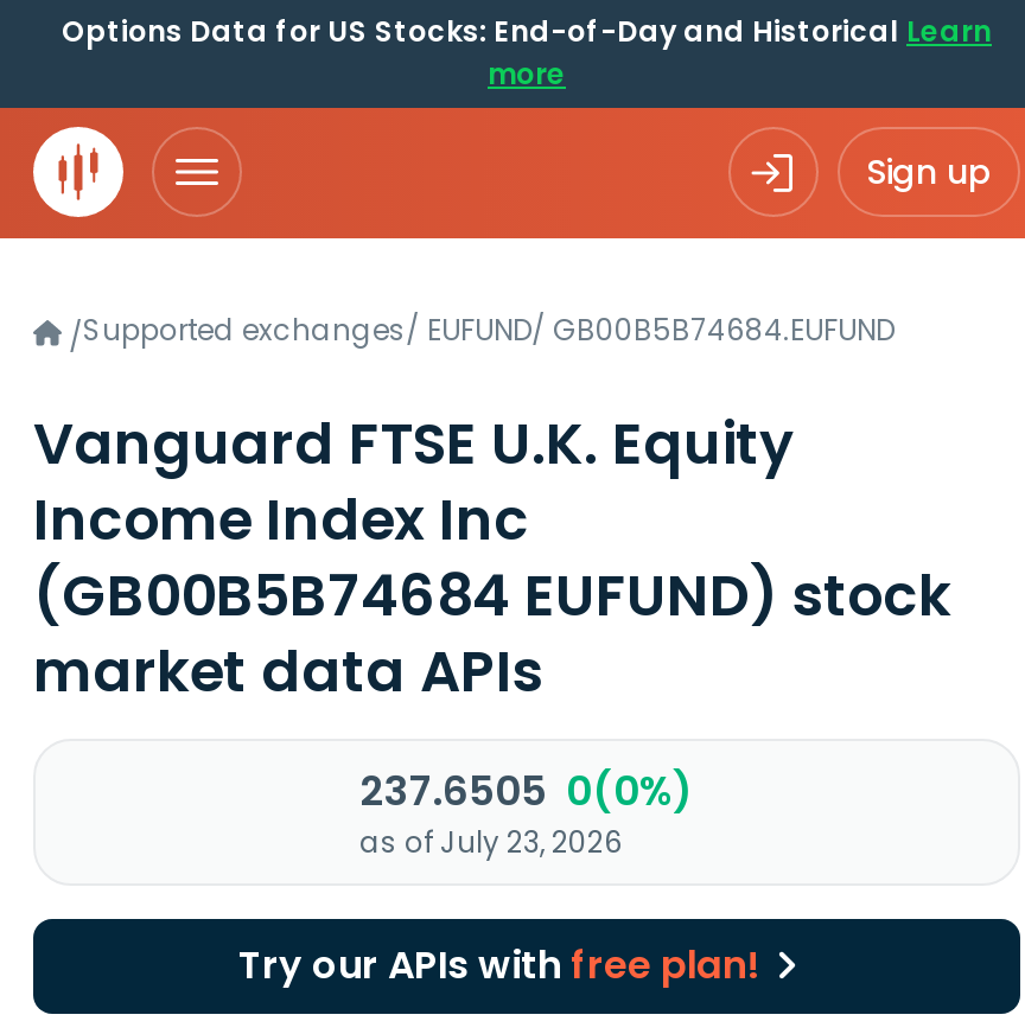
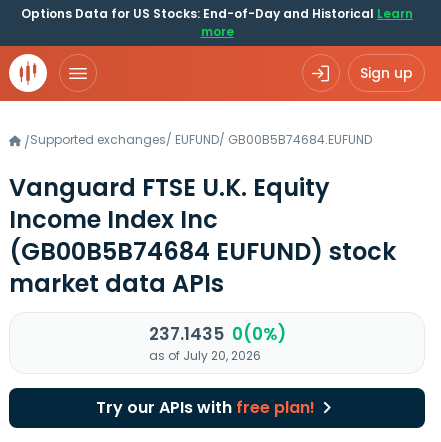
[359,762,694,819] 237.6505 0(0%) -> [148,322,285,346] 237.1435 0(0%)
[359,822,623,862] as of July 23, 2026 -> [148,347,260,364] as of July 20, 2026

